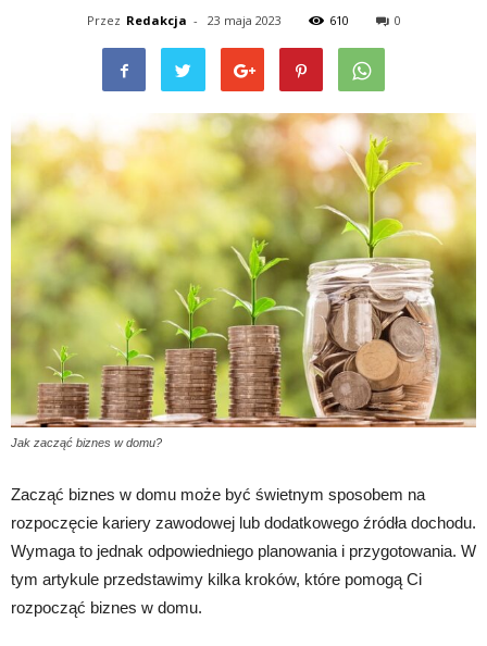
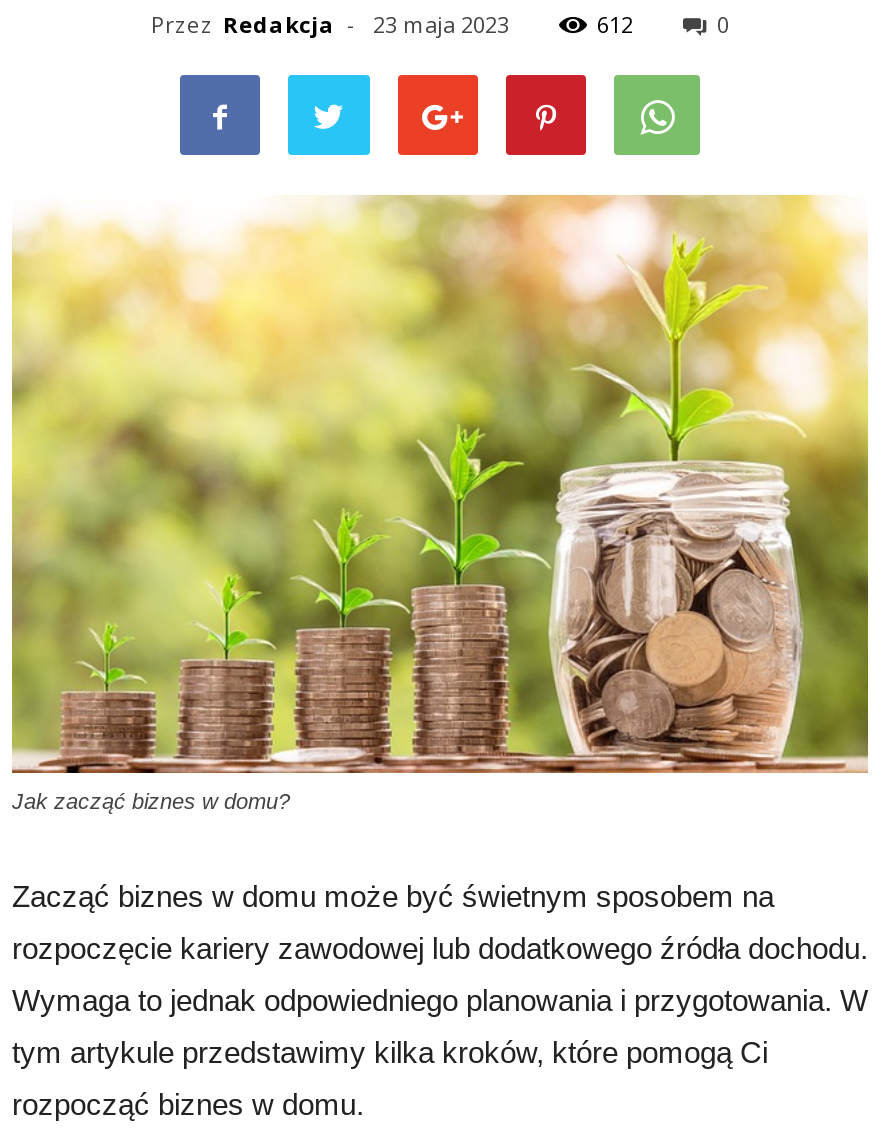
[329,12,348,28] 610 -> [597,9,633,39] 612

